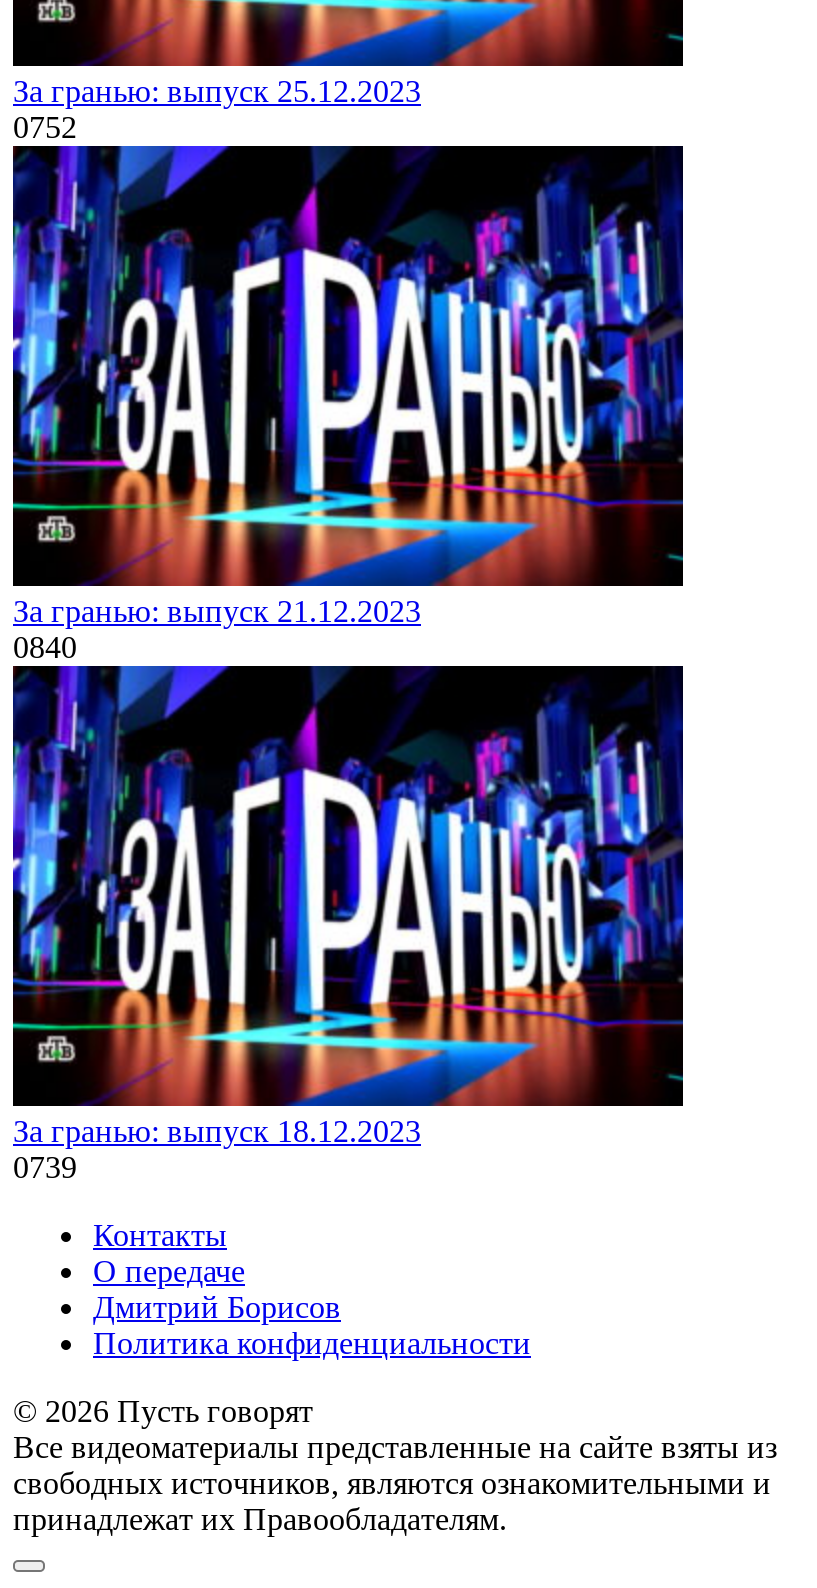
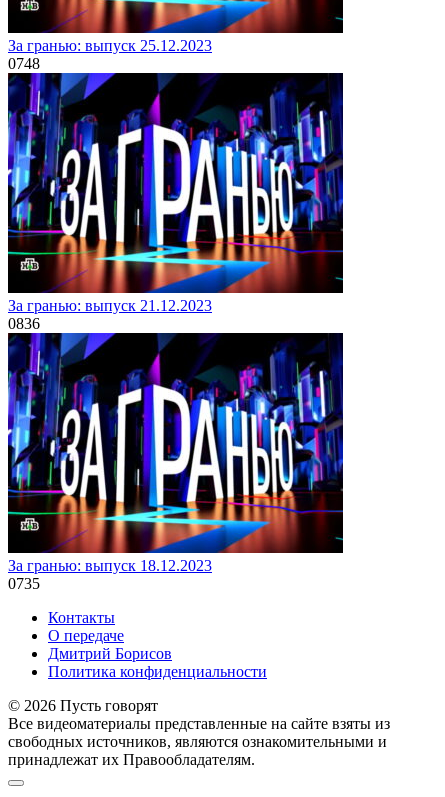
[13,110,77,144] 0752 -> [8,55,40,72] 0748
[13,630,77,664] 0840 -> [8,315,40,332] 0836
[13,1150,77,1184] 0739 -> [8,575,40,592] 0735

